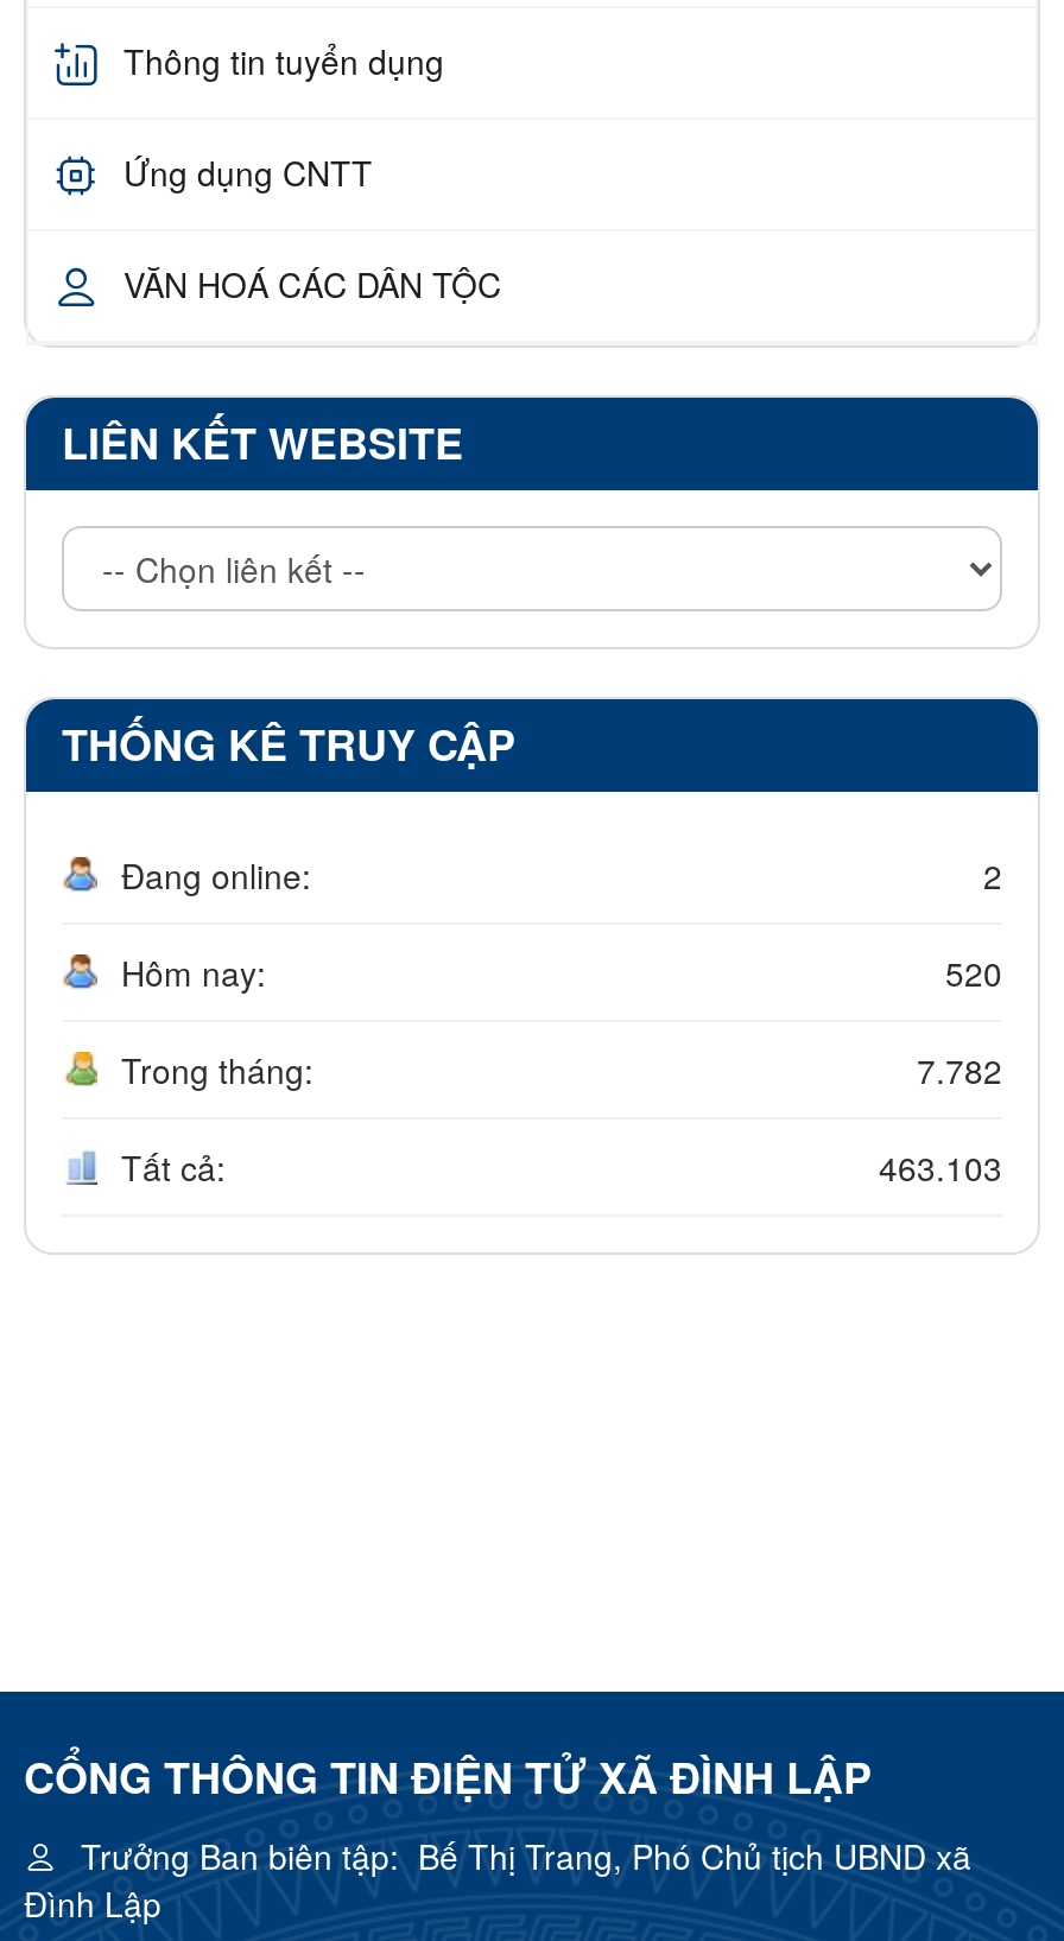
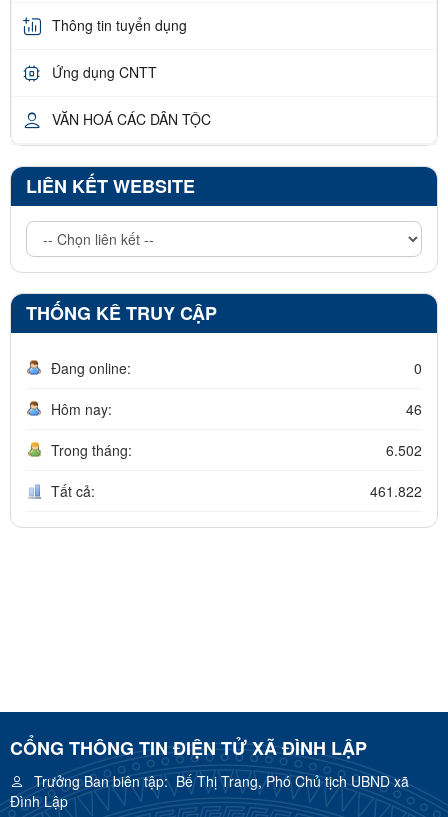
[983,851,1002,898] 2 -> [414,358,422,378] 0
[945,948,1002,996] 520 -> [406,399,422,419] 46
[917,1046,1002,1093] 7.782 -> [386,440,422,460] 6.502
[879,1143,1002,1190] 463.103 -> [370,481,422,501] 461.822

